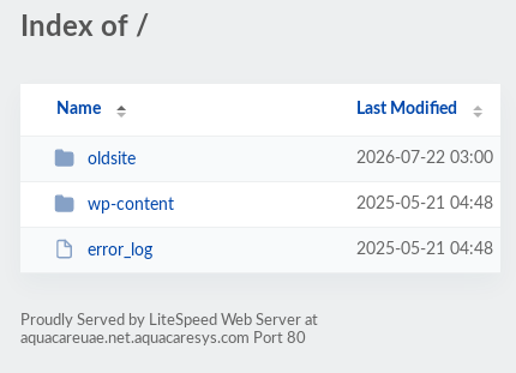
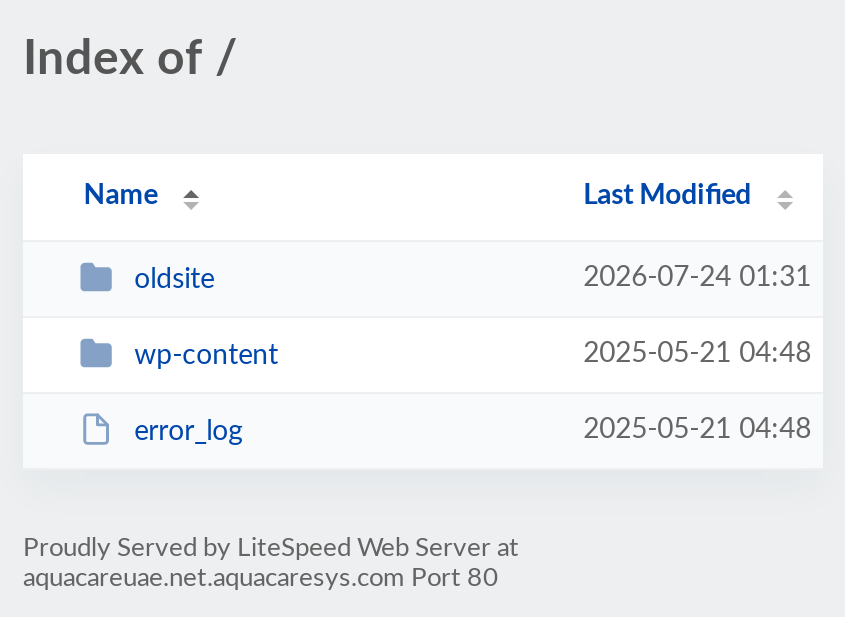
[357,150,493,167] 2026-07-22 03:00 -> [583,264,811,292] 2026-07-24 01:31

